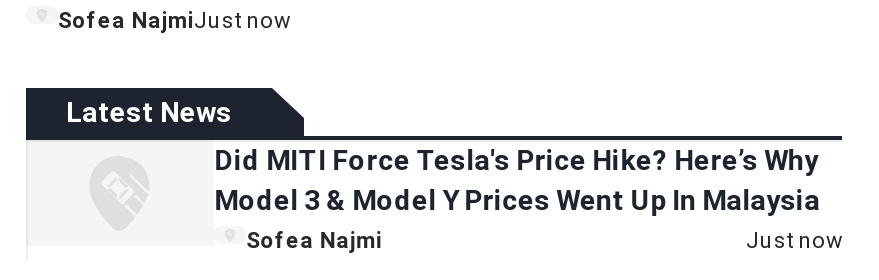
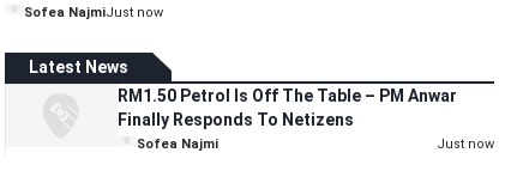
[214,145,820,217] Did MITI Force Tesla's Price Hike? Here’s Why | Model 3 & Model Y Prices Went Up In Malaysia -> [118,87,457,130] RM1.50 Petrol Is Off The Table – PM Anwar | Finally Responds To Netizens

